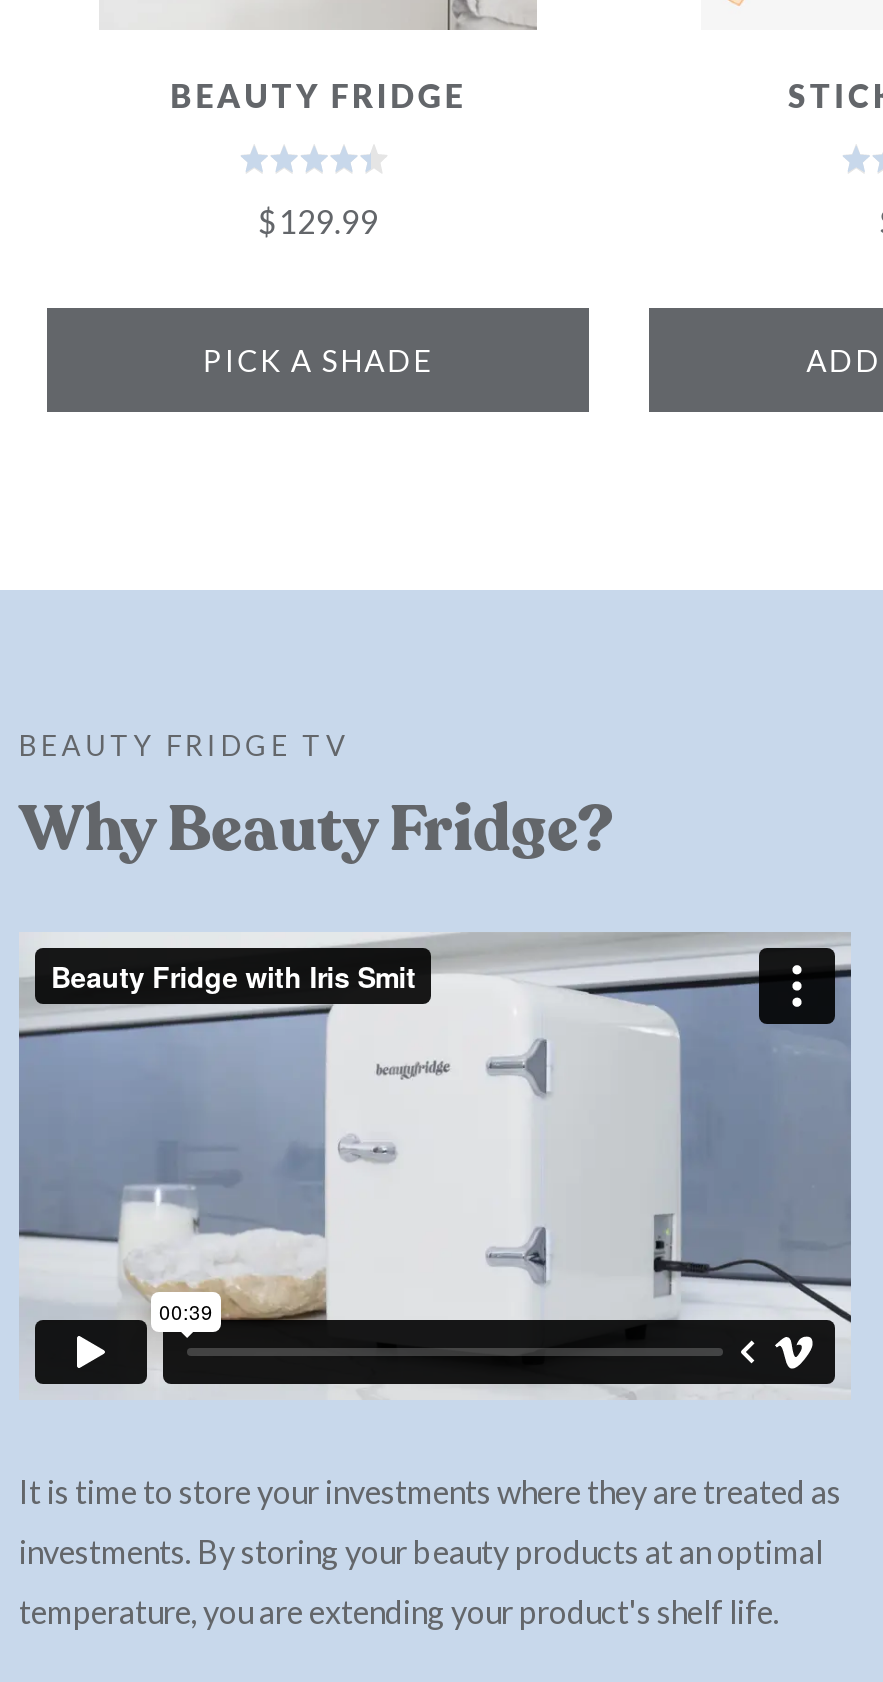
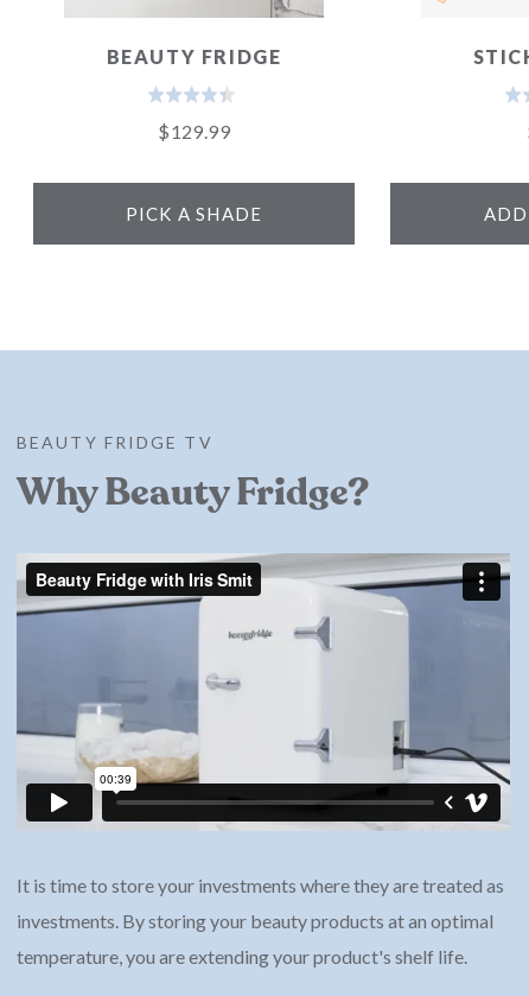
[757,946,837,1026] [image] -> [455,563,501,608] [image]

